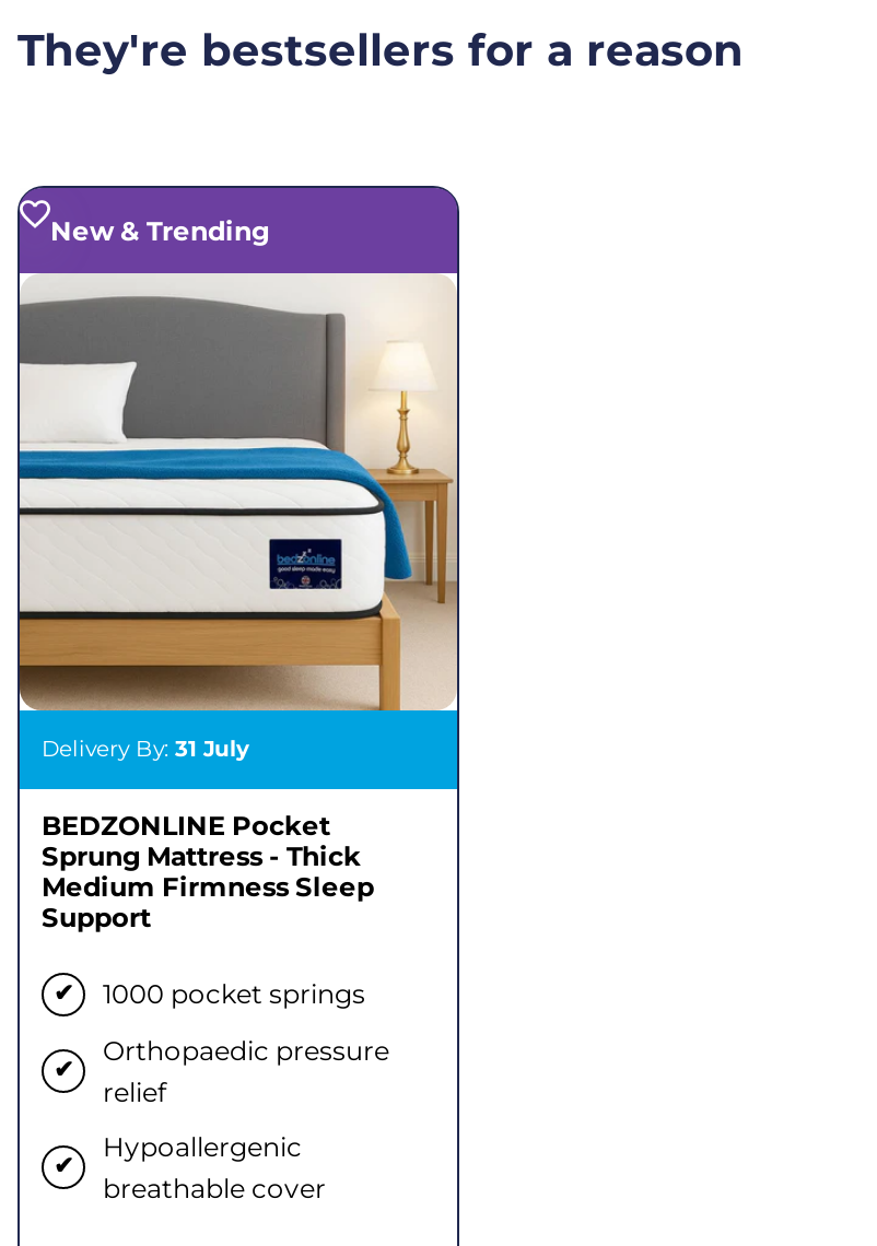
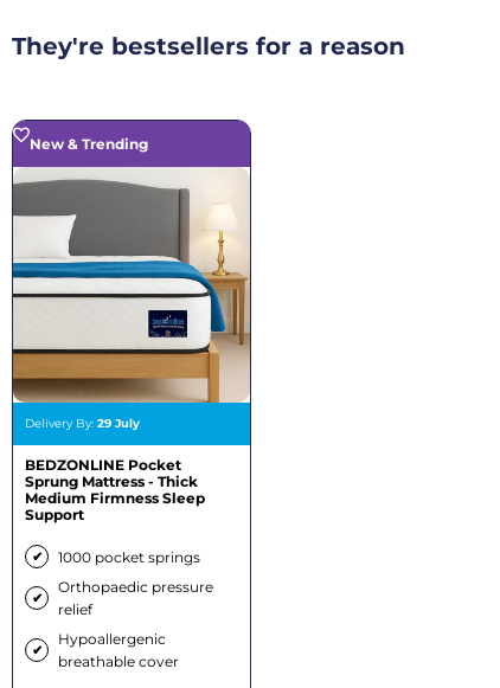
[42,733,249,762] Delivery By: 31 July -> [25,416,140,431] Delivery By: 29 July

